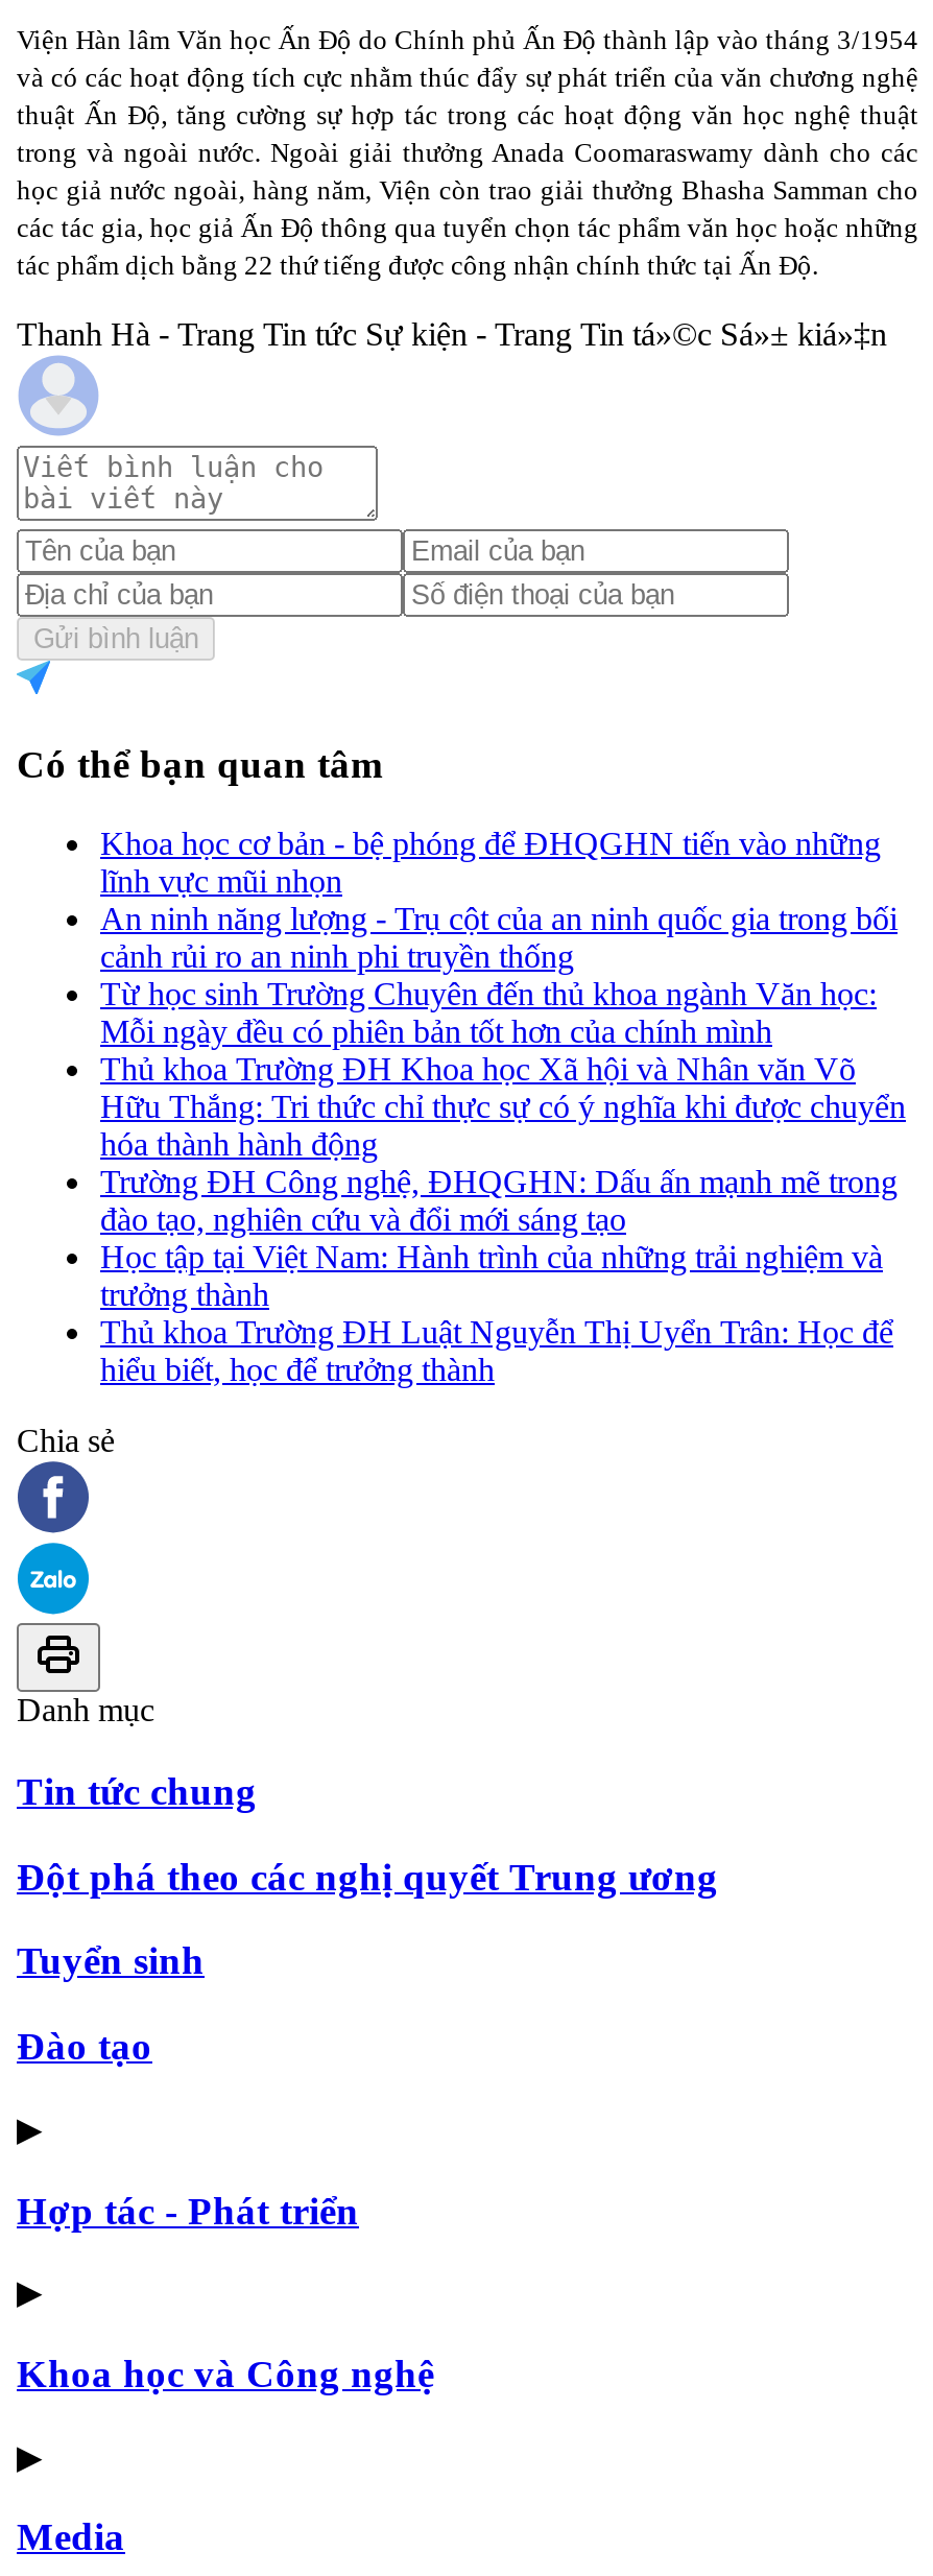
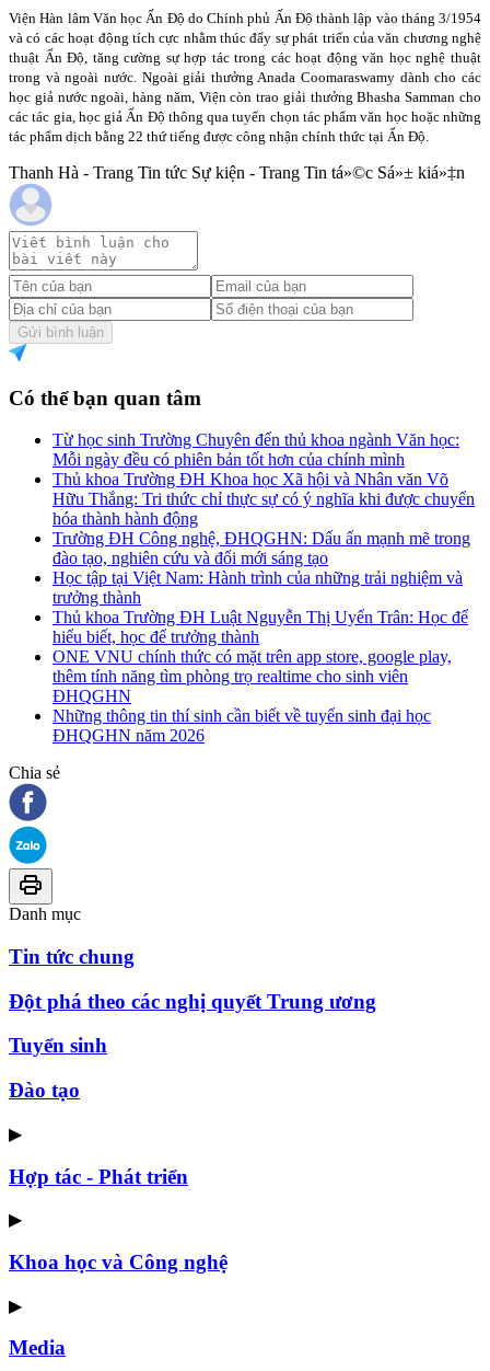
[100,826,898,974] Khoa học cơ bản - bệ phóng để ĐHQGHN tiến vào những | lĩnh vực mũi nhọn | An ninh năng lượng - Trụ cột của an ninh quốc gia trong bối | cảnh rủi ro an ninh phi truyền thống -> none
moved [100,976,906,1388] -> [52,431,475,646]: Từ học sinh Trường Chuyên đến thủ khoa ngành Văn học: | Mỗi ngày đều có phiên bản tốt hơn của chính mình | Thủ khoa Trường ĐH Khoa học Xã hội và Nhân văn Võ | ... | Thủ khoa Trường ĐH Luật Nguyễn Thị Uyển Trân: Học để | hiểu biết, học để trưởng thành
none -> [52,647,452,745] ONE VNU chính thức có mặt trên app store, google play, | thêm tính năng tìm phòng trọ realtime cho sinh viên | ĐHQGHN | Những thông tin thí sinh cần biết về tuyển sinh đại học | ĐHQGHN năm 2026

